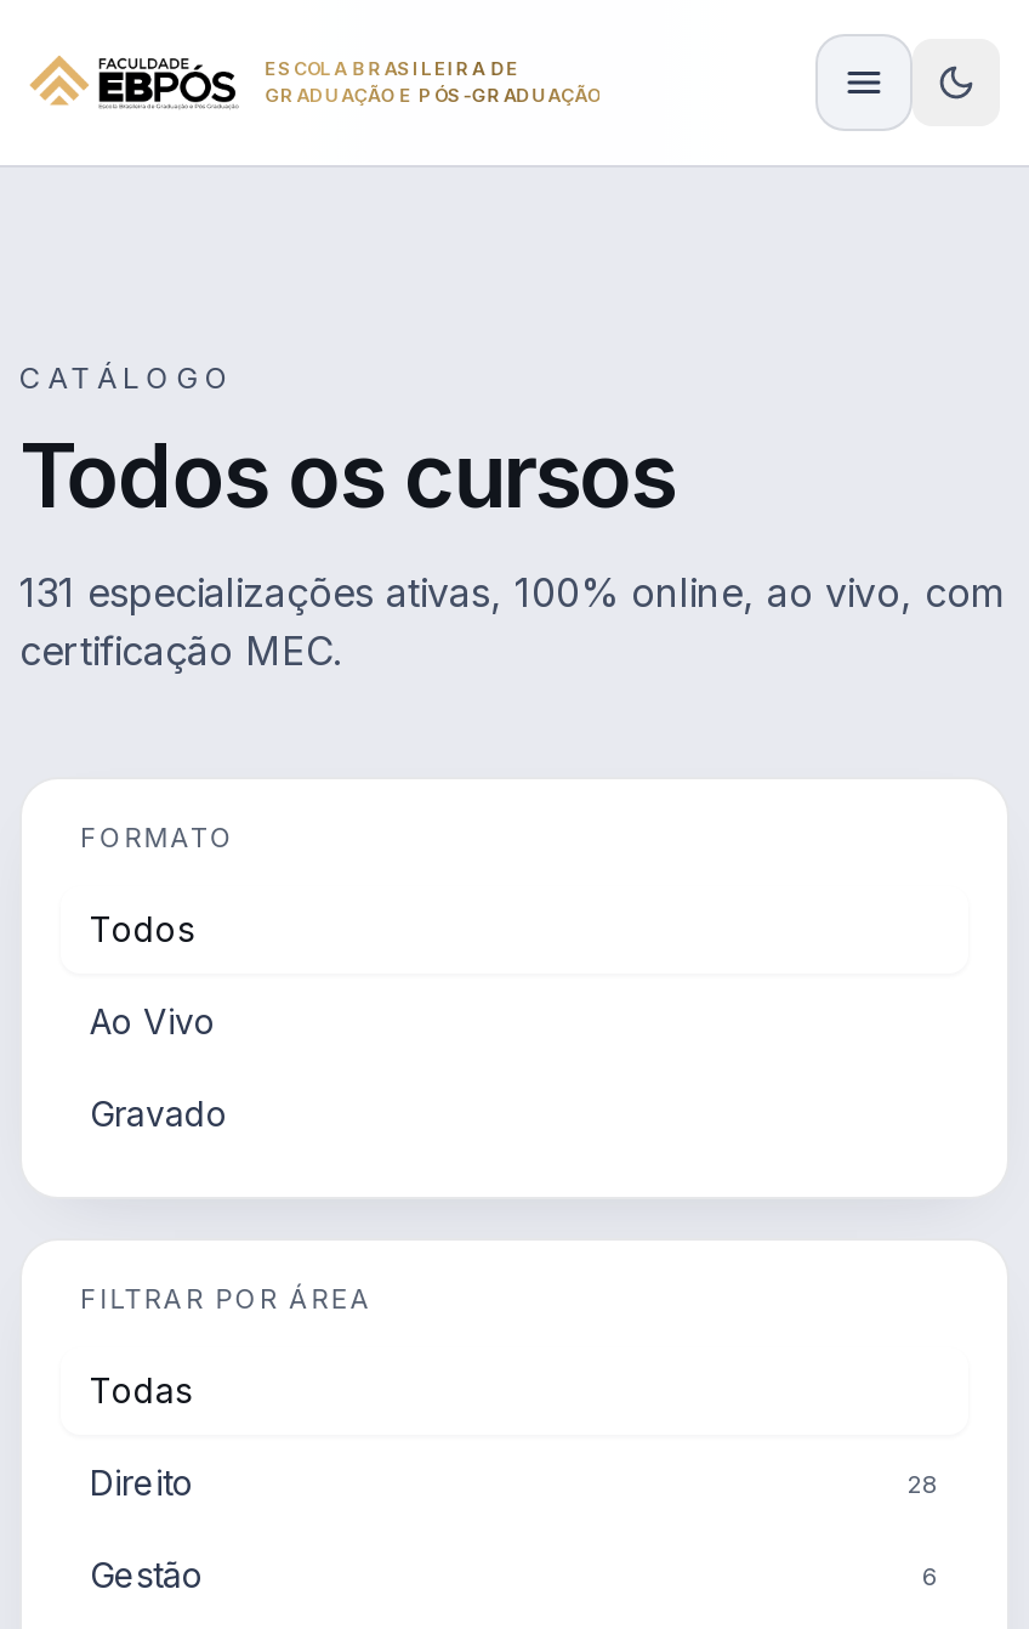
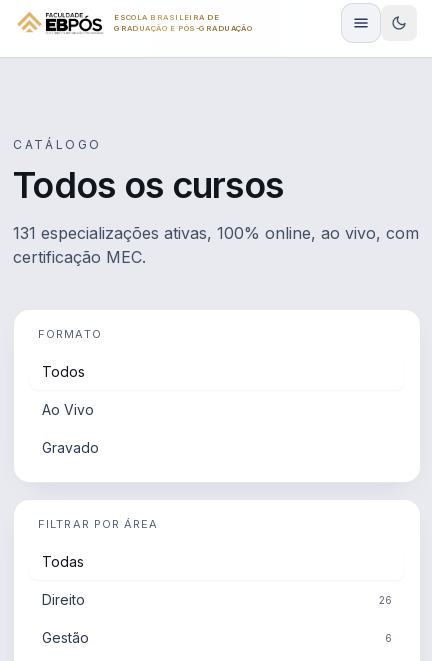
[908,1469,939,1498] 28 -> [379,594,392,606] 26

